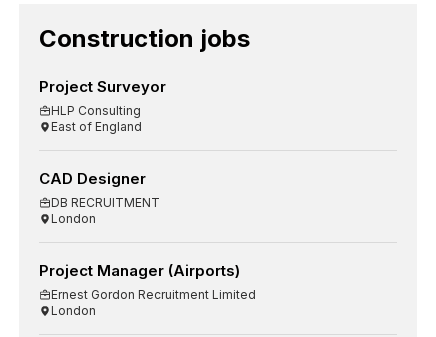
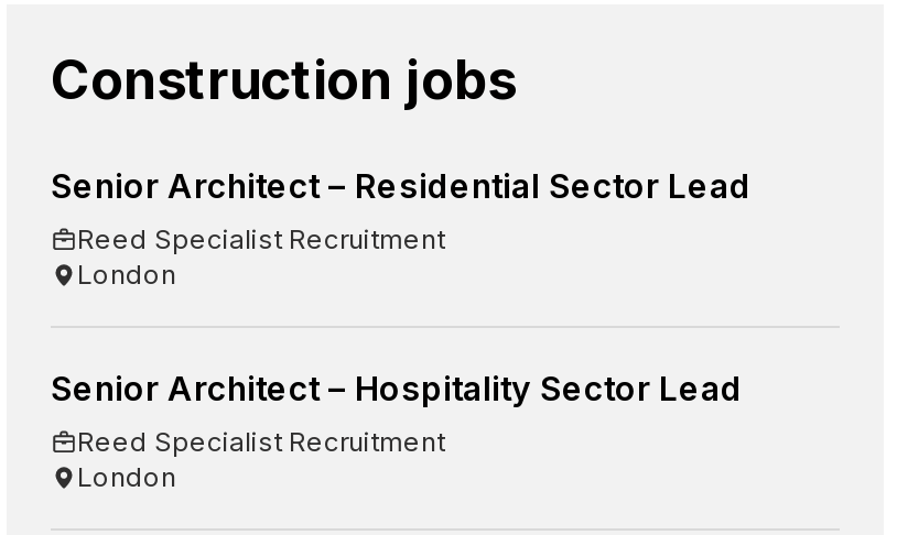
[39,77,166,210] Project Surveyor | HLP Consulting | East of England | CAD Designer | DB RECRUITMENT -> [51,166,752,256] Senior Architect – Residential Sector Lead | Reed Specialist Recruitment
[39,261,256,302] Project Manager (Airports) | Ernest Gordon Recruitment Limited -> [51,368,743,458] Senior Architect – Hospitality Sector Lead | Reed Specialist Recruitment

